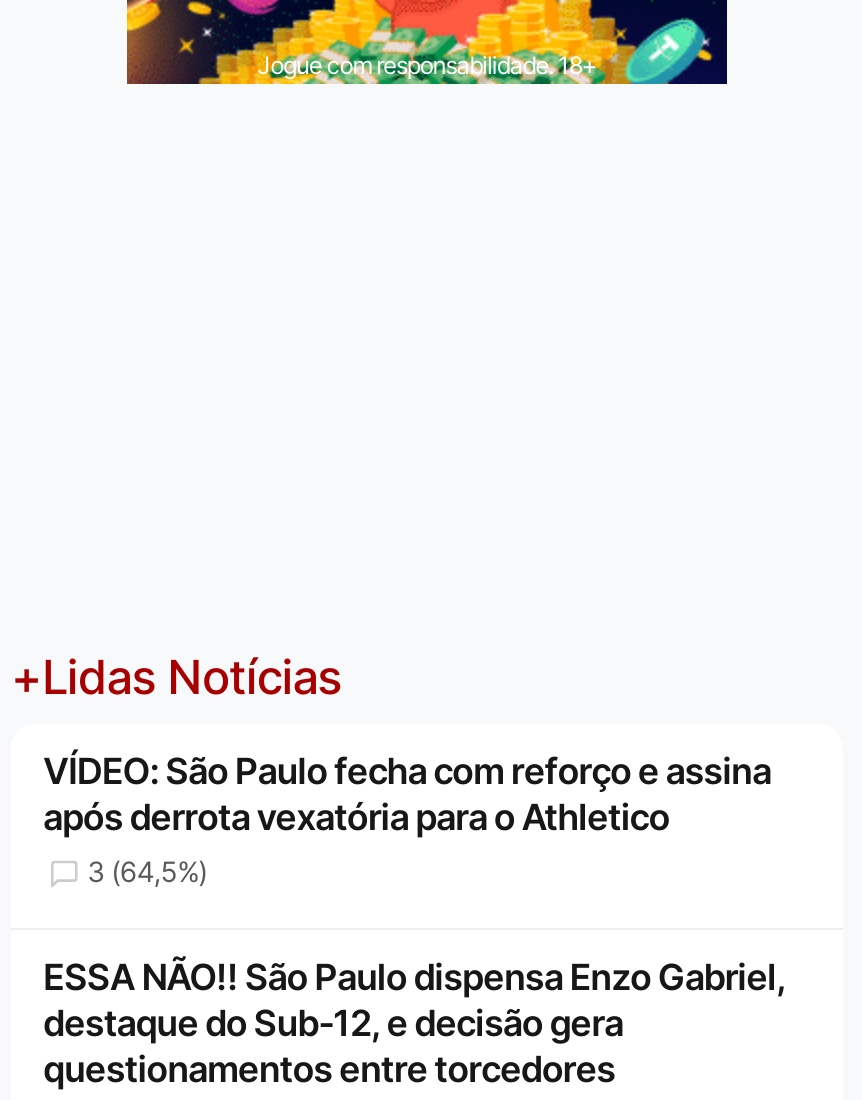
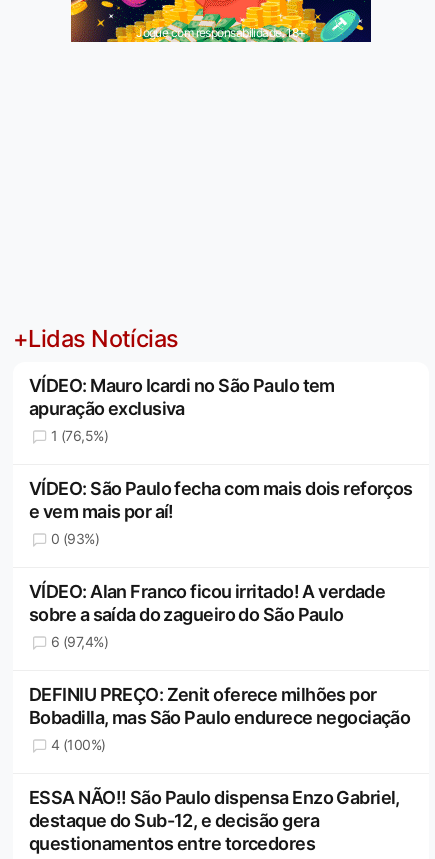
[43,750,771,888] VÍDEO: São Paulo fecha com reforço e assina | após derrota vexatória para o Athletico | 3 (64,5%) -> [29,375,413,753] VÍDEO: Mauro Icardi no São Paulo tem | apuração exclusiva | 1 (76,5%) | VÍDEO: São Paulo fecha com mais dois reforços | e vem mais por aí! | 0 (93%) | VÍDEO: Alan Franco ficou irritado! A verdade | sobre a saída do zagueiro do São Paulo | 6 (97,4%) | DEFINIU PREÇO: Zenit oferece milhões por | Bobadilla, mas São Paulo endurece negociação | 4 (100%)

